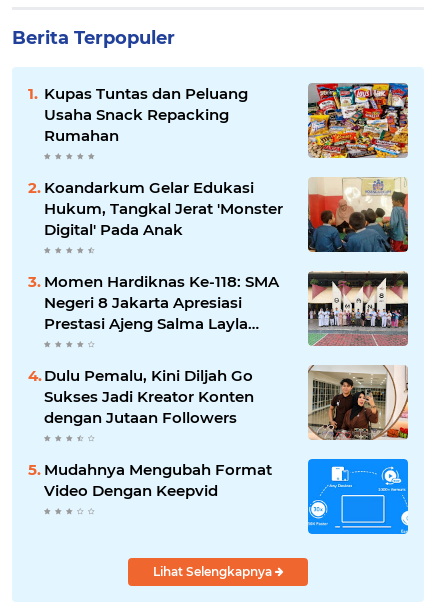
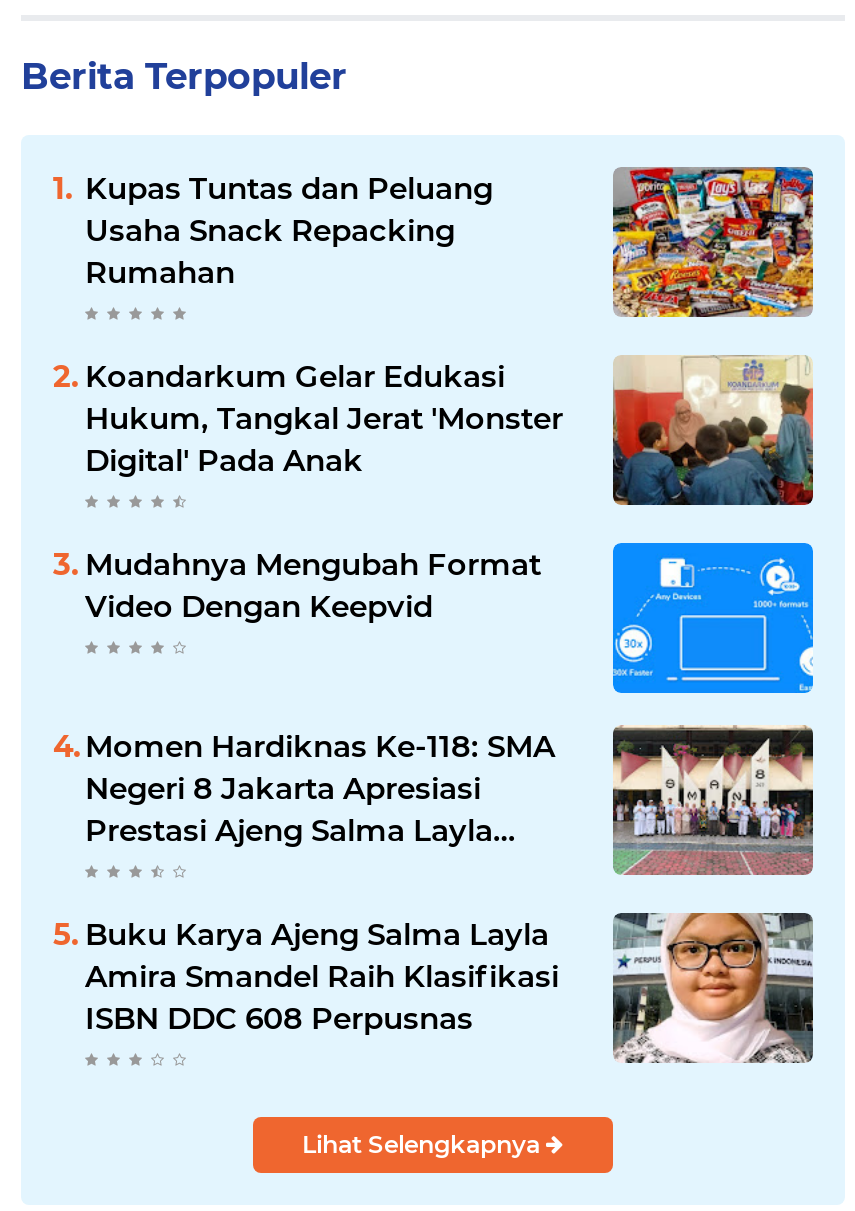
moved [44,271,410,348] -> [85,725,817,879]: [image] | Momen Hardiknas Ke-118: SMA | Negeri 8 Jakarta Apresiasi | Prestasi Ajeng Salma Layla
[44,366,254,427] Dulu Pemalu, Kini Diljah Go | Sukses Jadi Kreator Konten | dengan Jutaan Followers -> [85,915,559,1037] Buku Karya Ajeng Salma Layla | Amira Smandel Raih Klasifikasi | ISBN DDC 608 Perpusnas
[308,365,408,441] [image] -> [611,911,815,1065] [image]
moved [44,458,409,535] -> [85,541,815,695]: [image] | Mudahnya Mengubah Format | Video Dengan Keepvid

